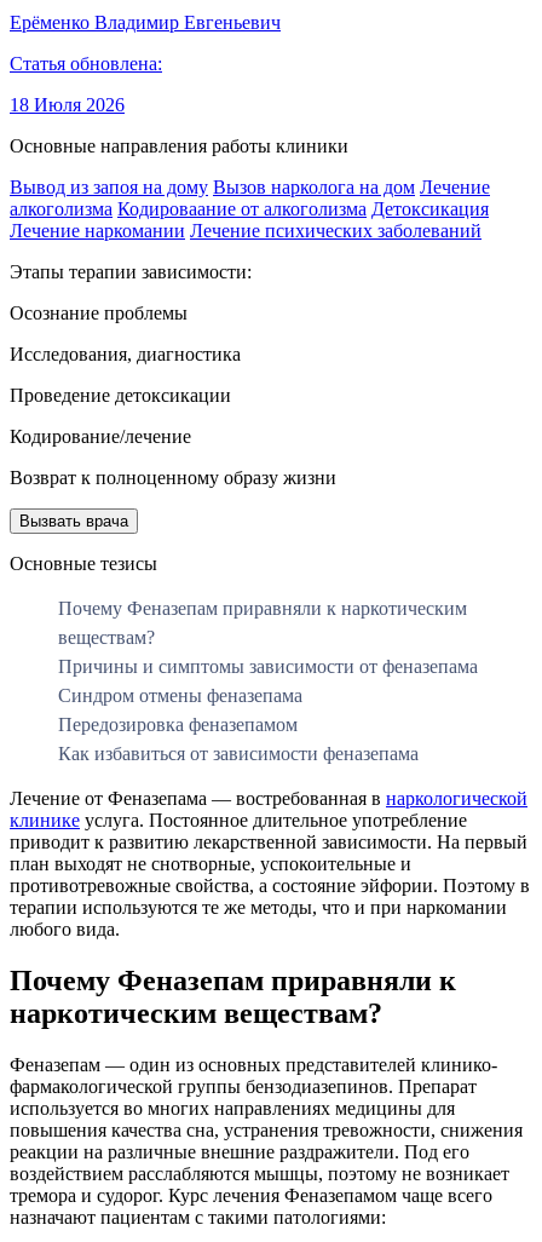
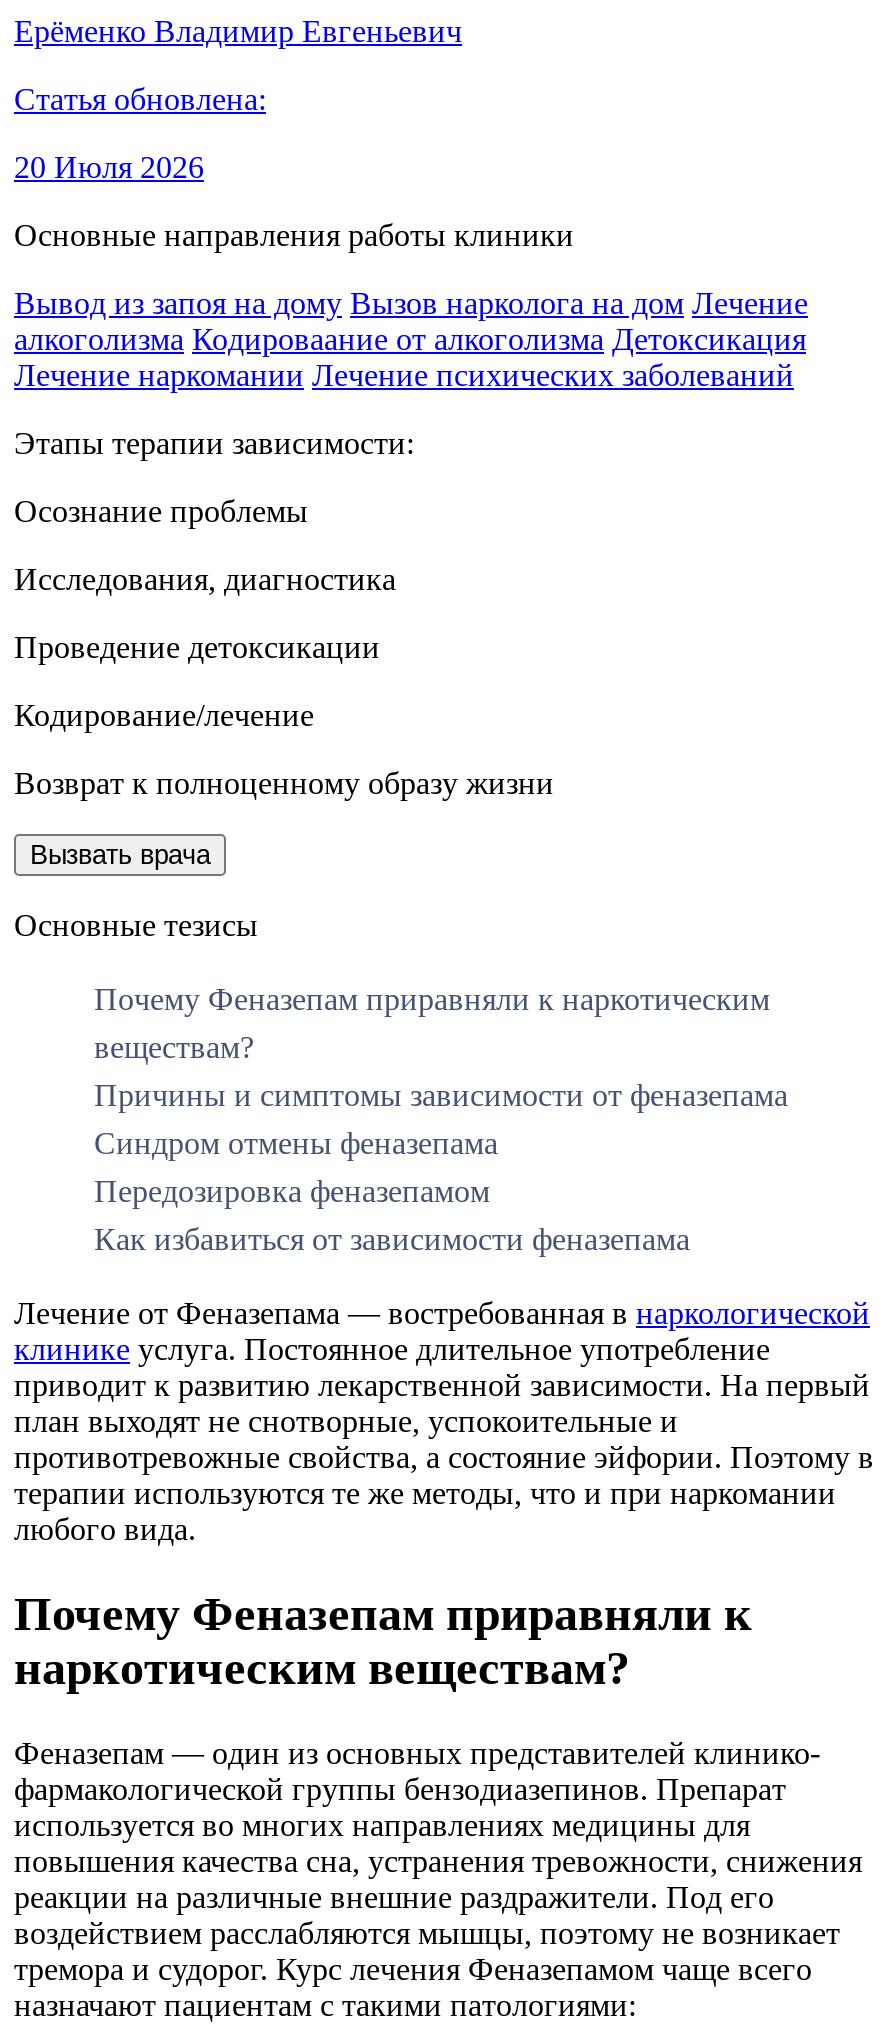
[10,94,125,115] 18 Июля 2026 -> [14,150,204,184] 20 Июля 2026

